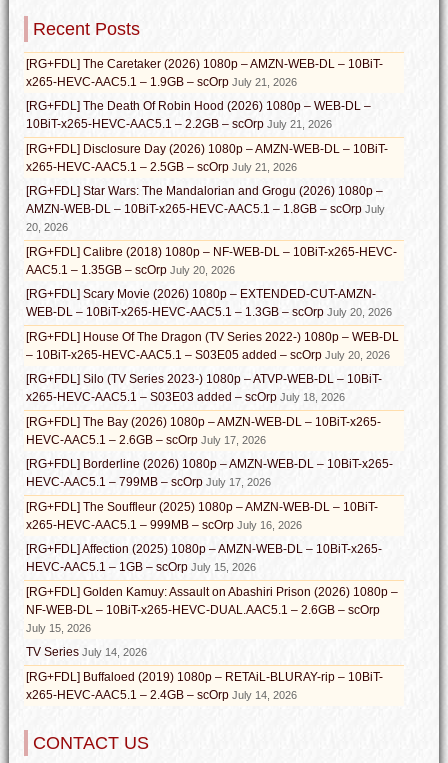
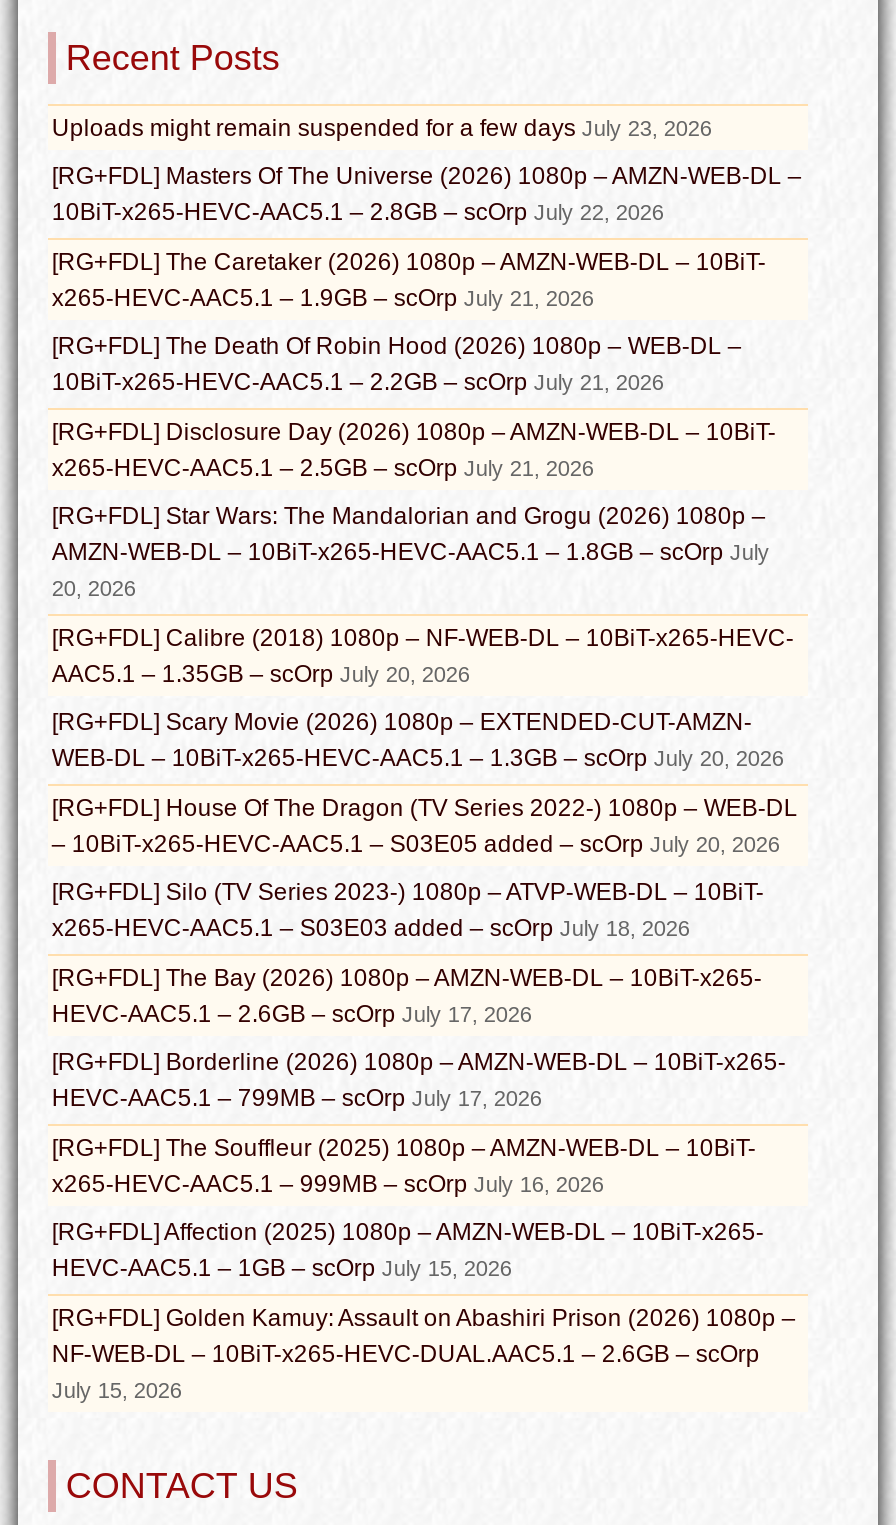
none -> [52,114,802,226] Uploads might remain suspended for a few days July 23, 2026 | [RG+FDL] Masters Of The Universe (2026) 1080p – AMZN-WEB-DL – | 10BiT-x265-HEVC-AAC5.1 – 2.8GB – scOrp July 22, 2026
moved [26,57,399,634] -> [52,248,798,1402]: [RG+FDL] The Caretaker (2026) 1080p – AMZN-WEB-DL – 10BiT- | x265-HEVC-AAC5.1 – 1.9GB – scOrp July 21, 2026 | [RG+FDL] The Death Of Robin Hood (2026) 1080p – WEB-DL – | ... | NF-WEB-DL – 10BiT-x265-HEVC-DUAL.AAC5.1 – 2.6GB – scOrp | July 15, 2026
[26,645,383,702] TV Series July 14, 2026 | [RG+FDL] Buffaloed (2019) 1080p – RETAiL-BLURAY-rip – 10BiT- | x265-HEVC-AAC5.1 – 2.4GB – scOrp July 14, 2026 -> none

